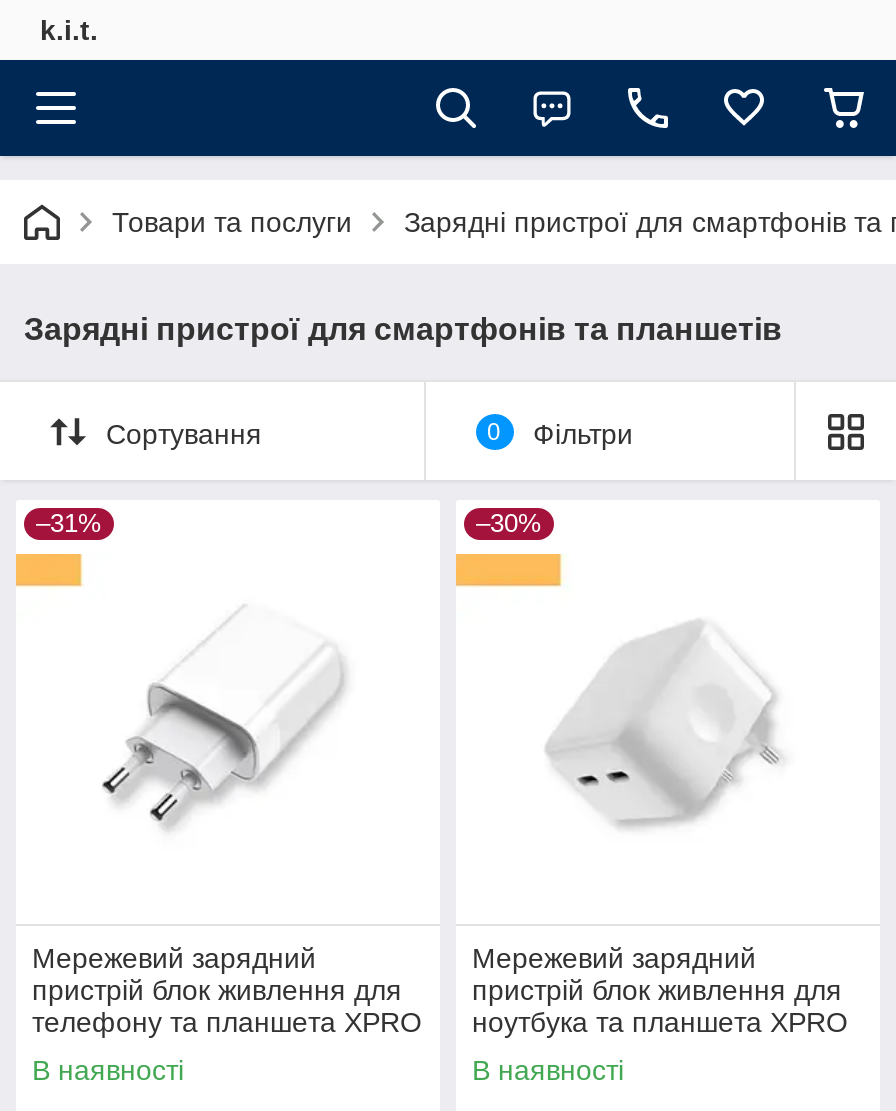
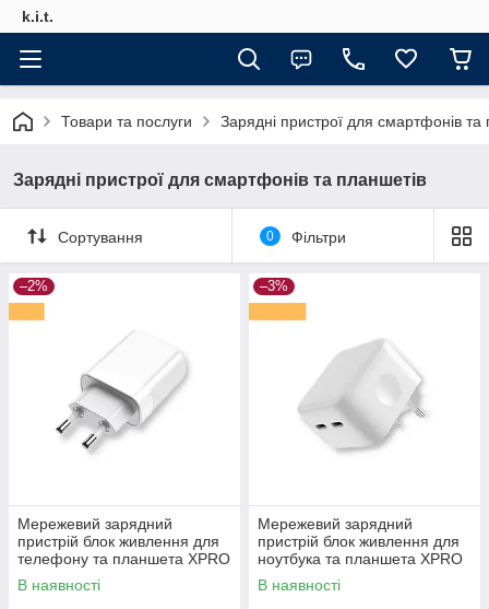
[36,508,102,538] –31% -> [20,278,48,294] –2%
[476,508,542,538] –30% -> [260,278,288,294] –3%

